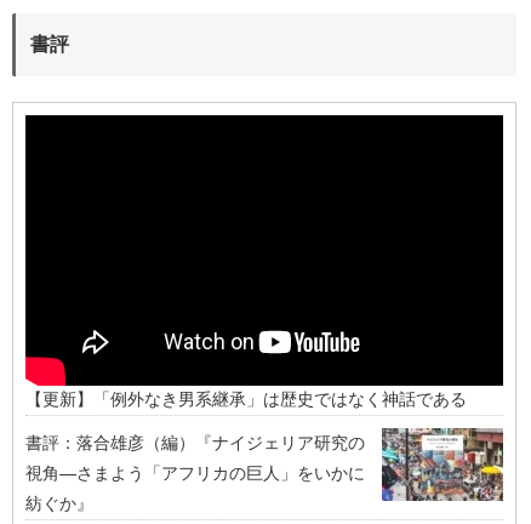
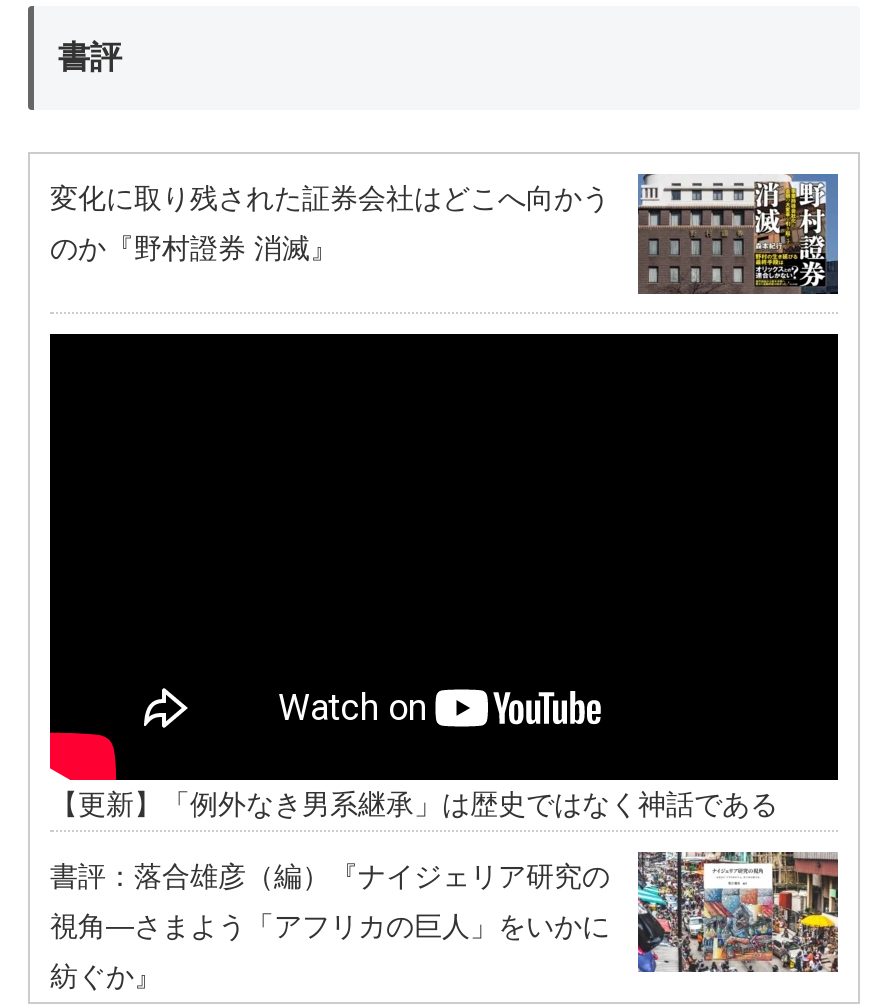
none -> [50,172,840,296] [image] | 変化に取り残された証券会社はどこへ向かう | のか『野村證券 消滅』

